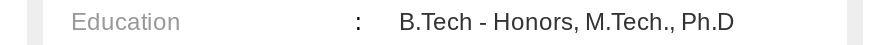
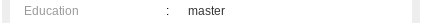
[399,9,735,37] B.Tech - Honors, M.Tech., Ph.D -> [188,4,225,18] master

